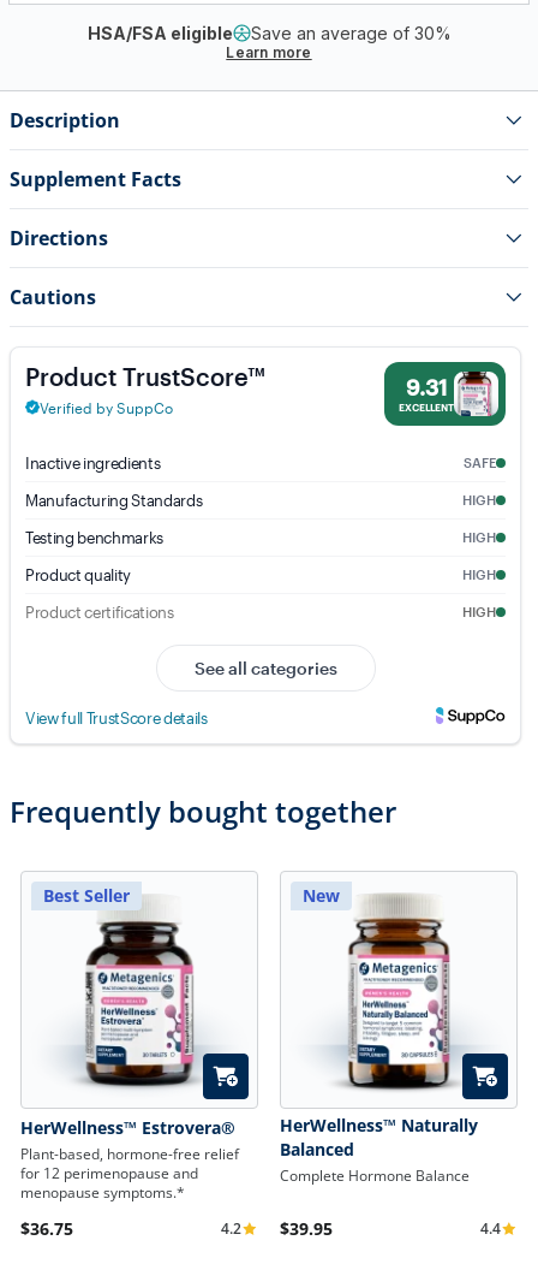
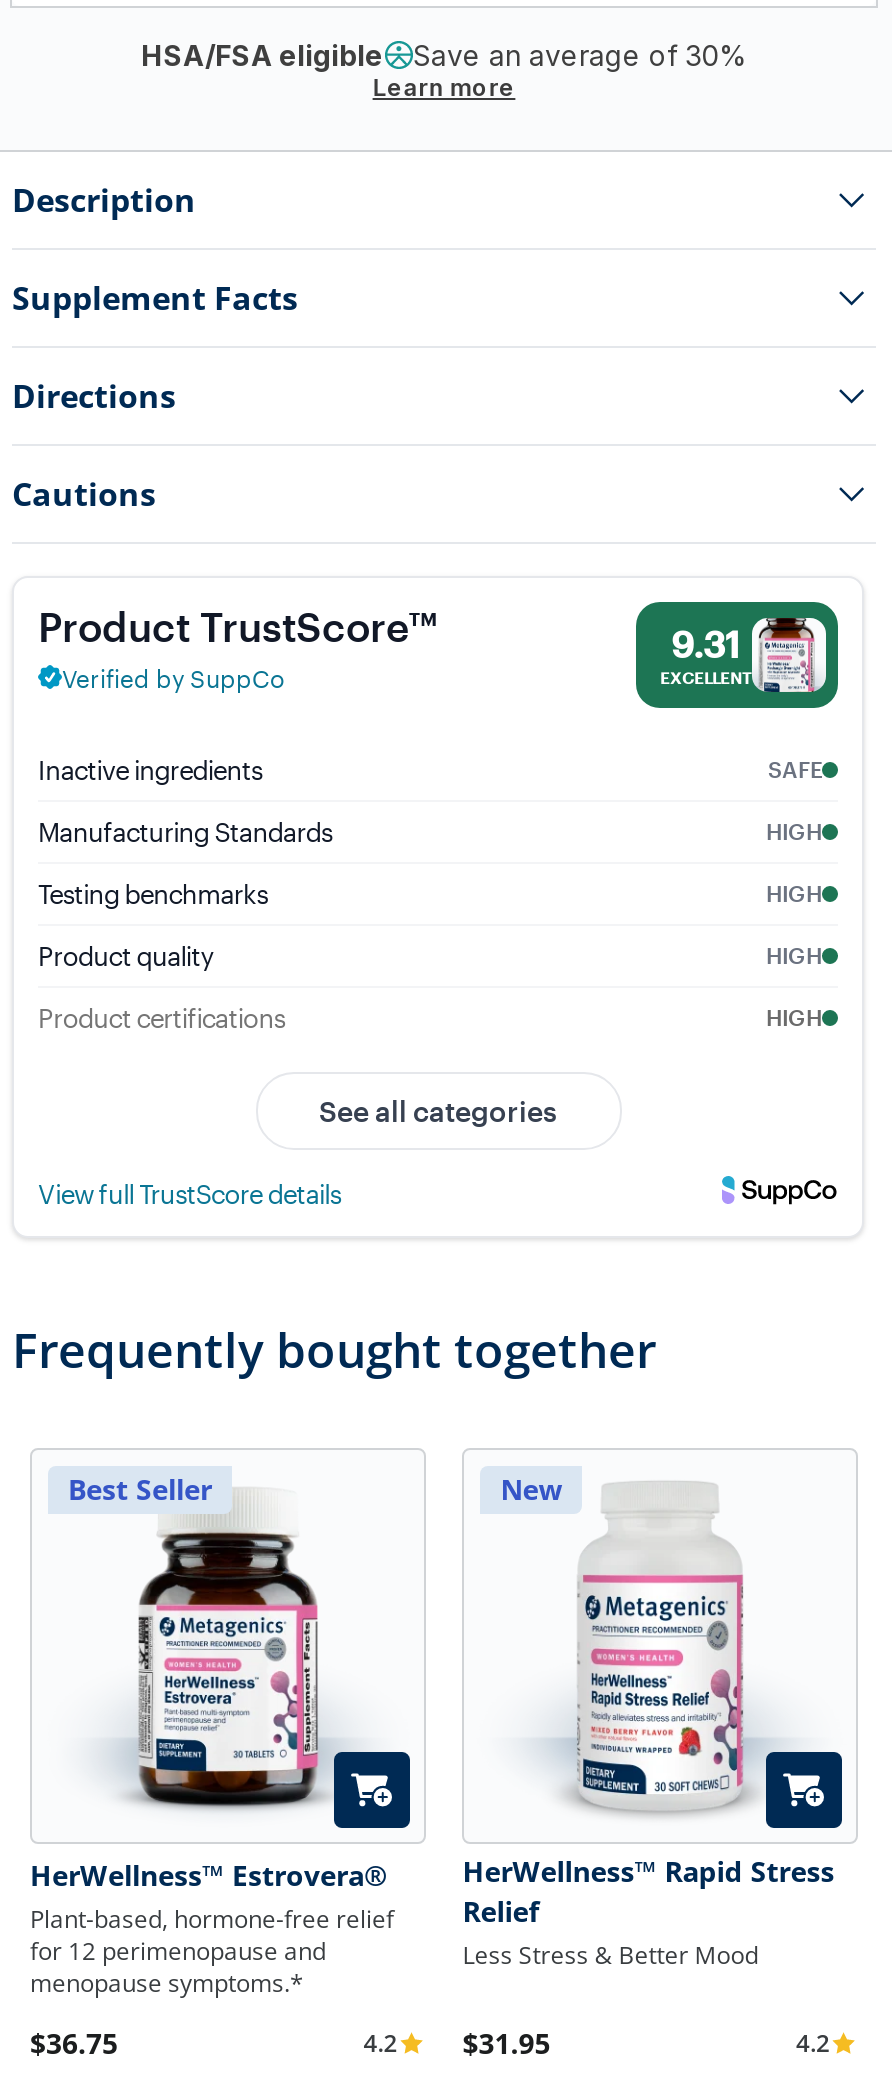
[280,895,478,1186] [image] | HerWellness™ Naturally | Balanced | Complete Hormone Balance -> [462,1490,834,1972] [image] | HerWellness™ Rapid Stress | Relief | Less Stress & Better Mood
[280,1217,501,1240] $39.95 | 4.4 -> [462,2024,830,2062] $31.95 | 4.2

